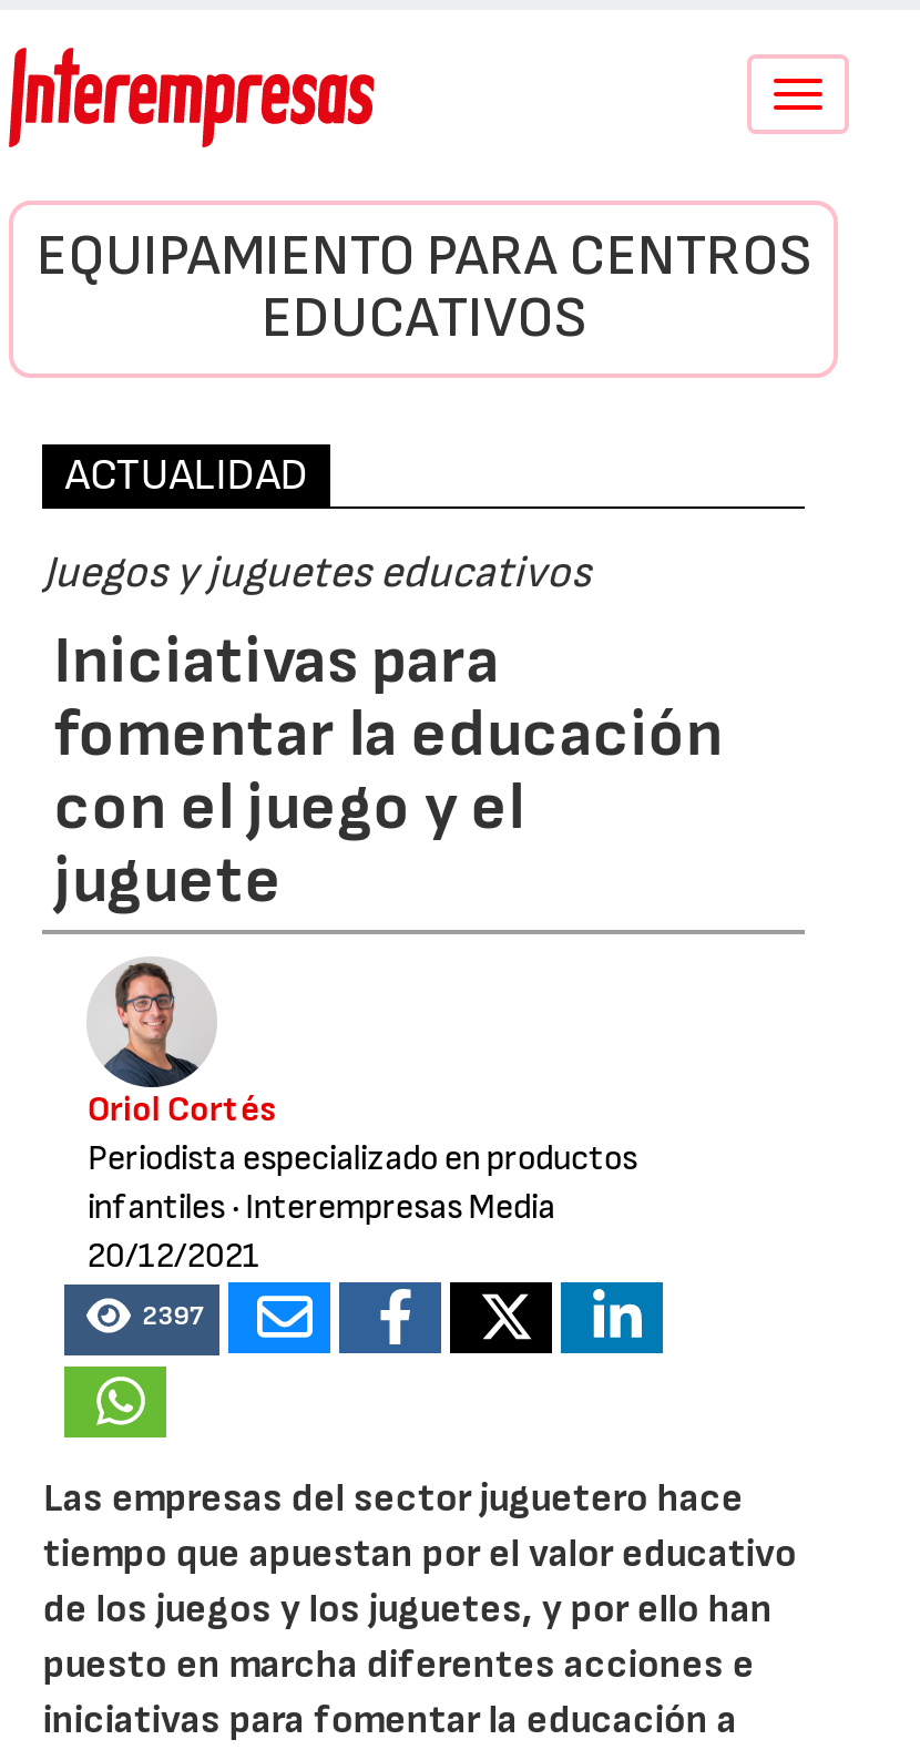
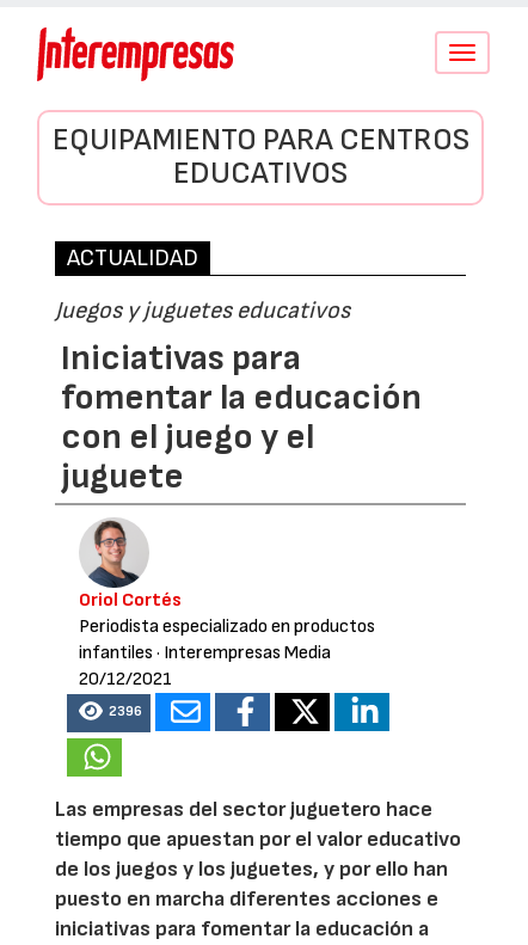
[143,1299,205,1332] 2397 -> [109,702,143,720] 2396

